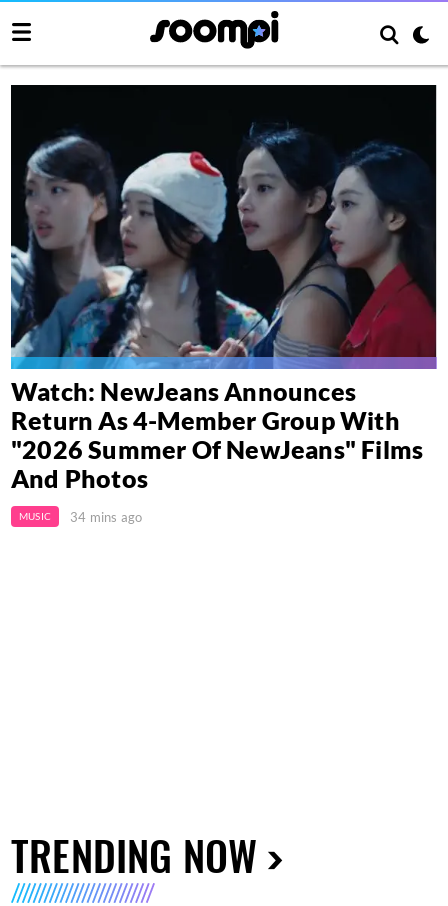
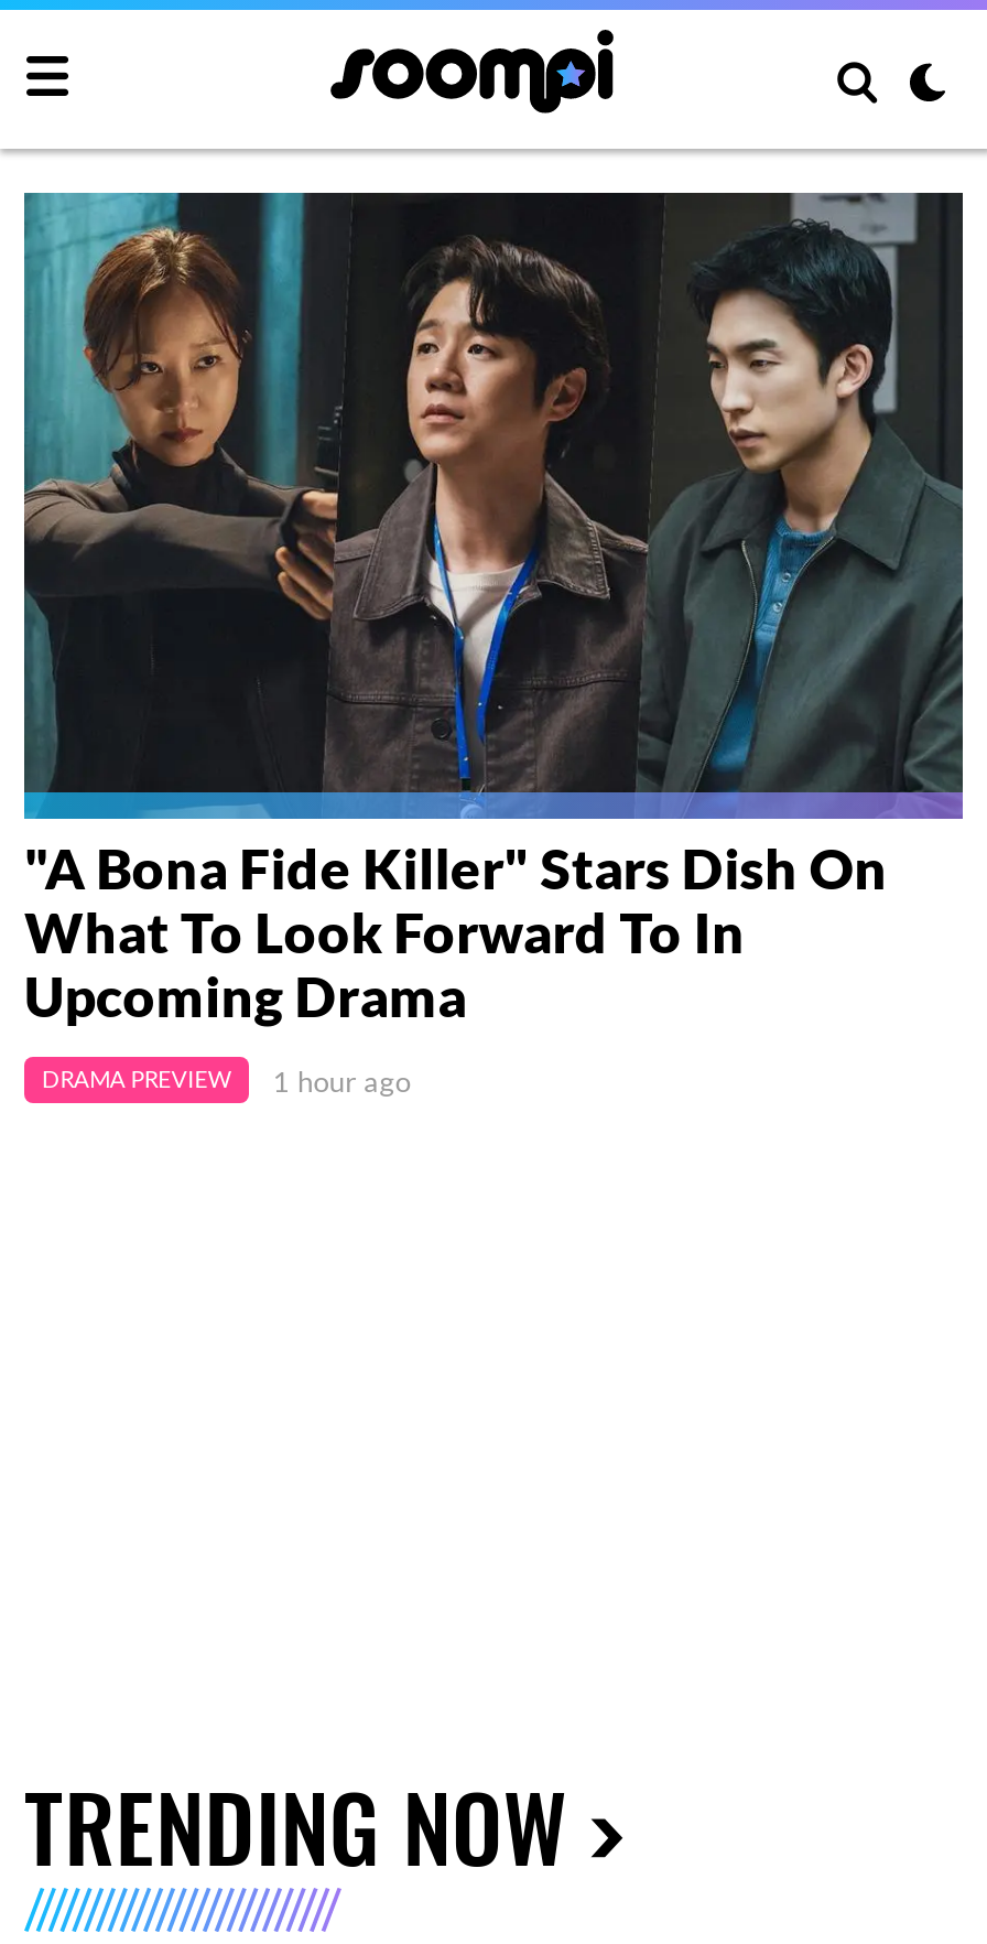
[10,84,437,493] [image] | Watch: NewJeans Announces | Return As 4-Member Group With | "2026 Summer Of NewJeans" Films | And Photos -> [22,191,965,1028] [image] | "A Bona Fide Killer" Stars Dish On | What To Look Forward To In | Upcoming Drama
[19,509,142,525] MUSIC | 34 mins ago -> [42,1063,411,1098] DRAMA PREVIEW | 1 hour ago

